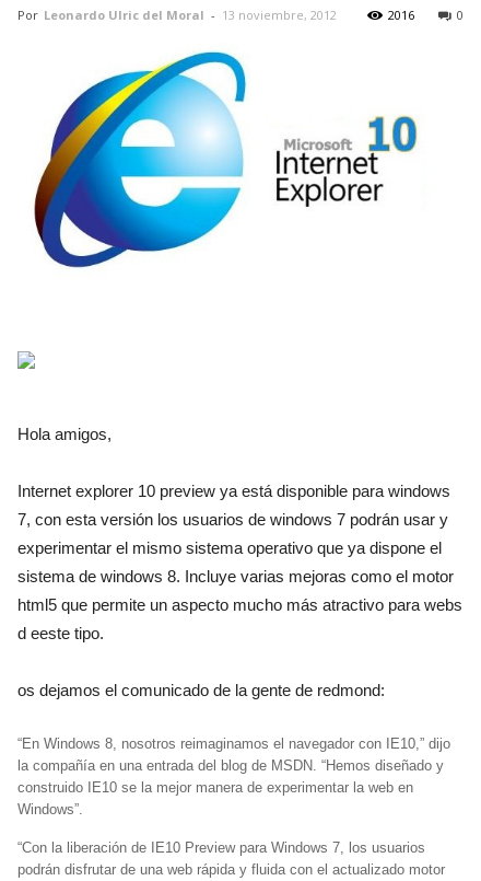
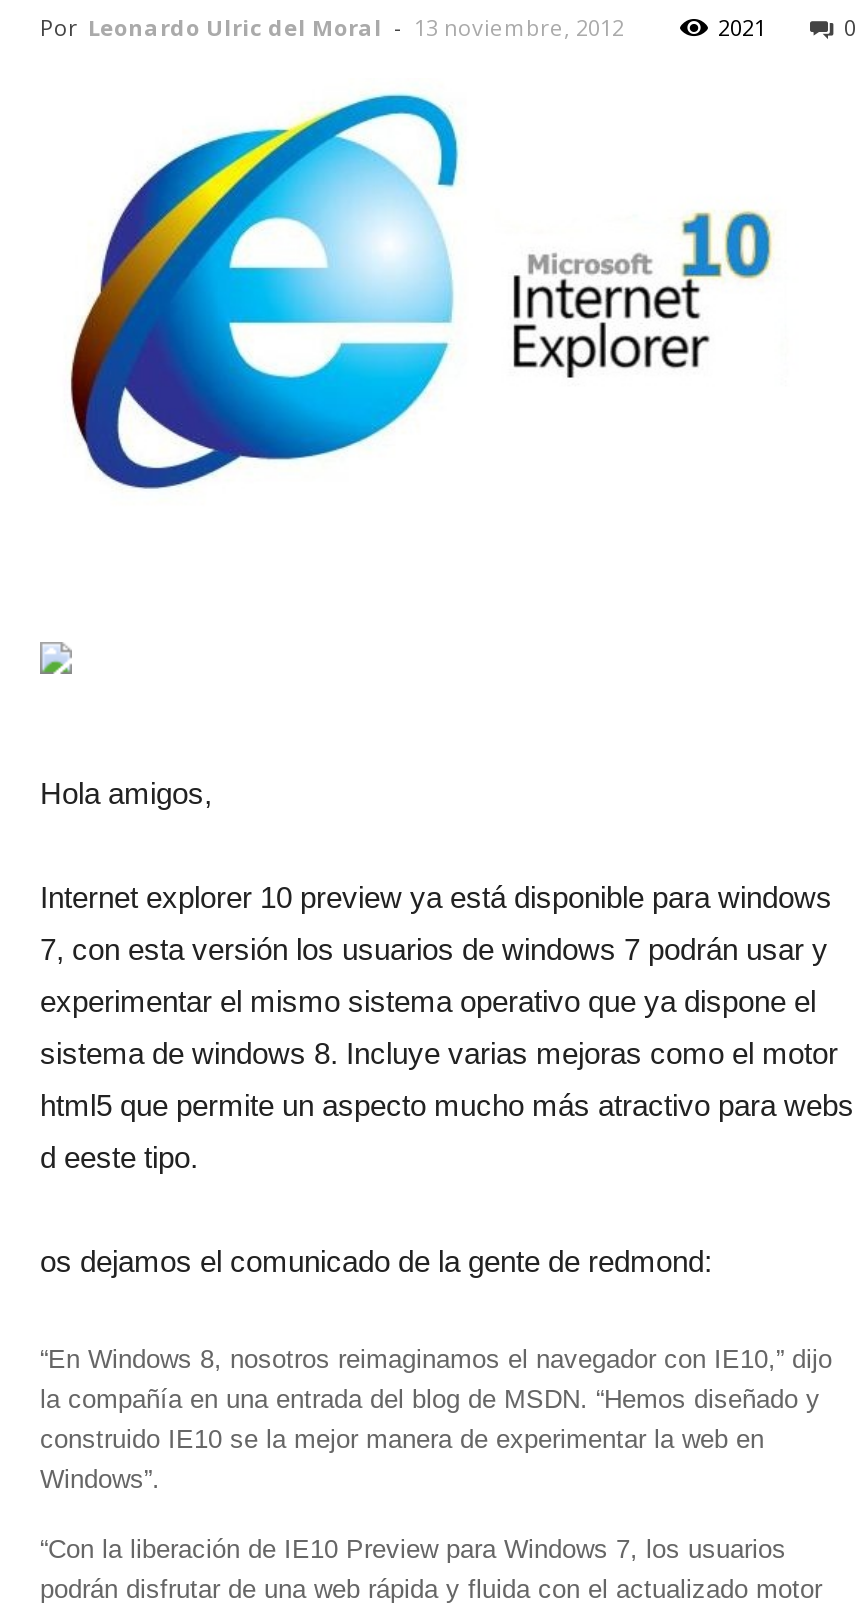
[388,7,414,23] 2016 -> [718,12,766,42] 2021

